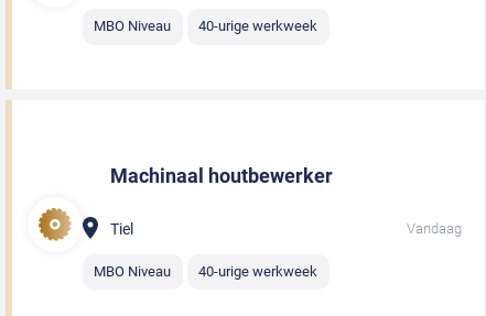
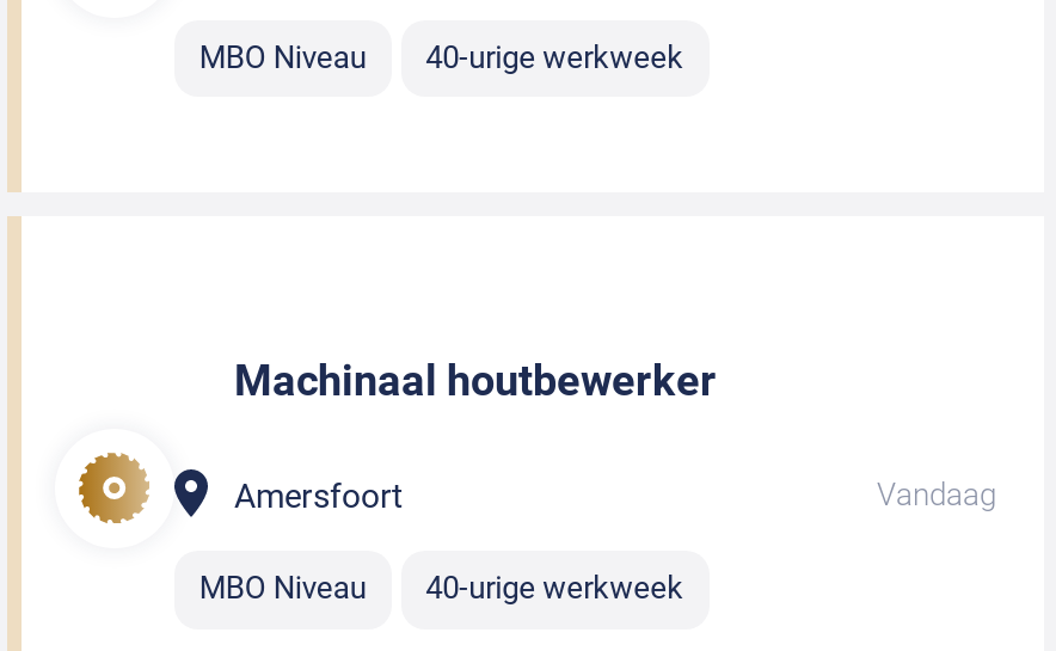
[110,220,133,237] Tiel -> [234,477,404,515] Amersfoort

